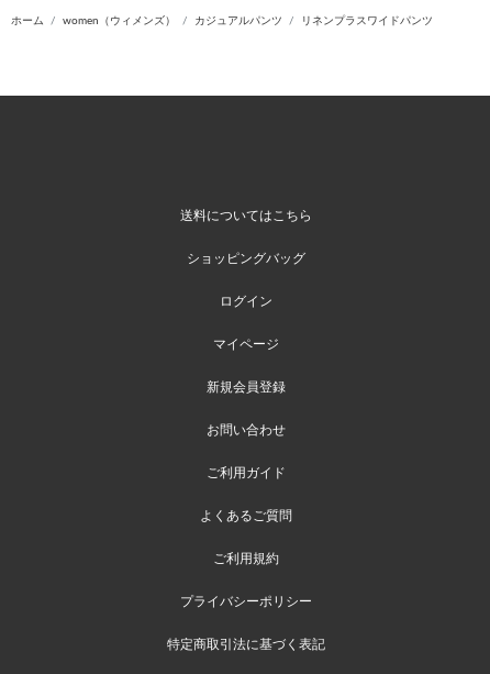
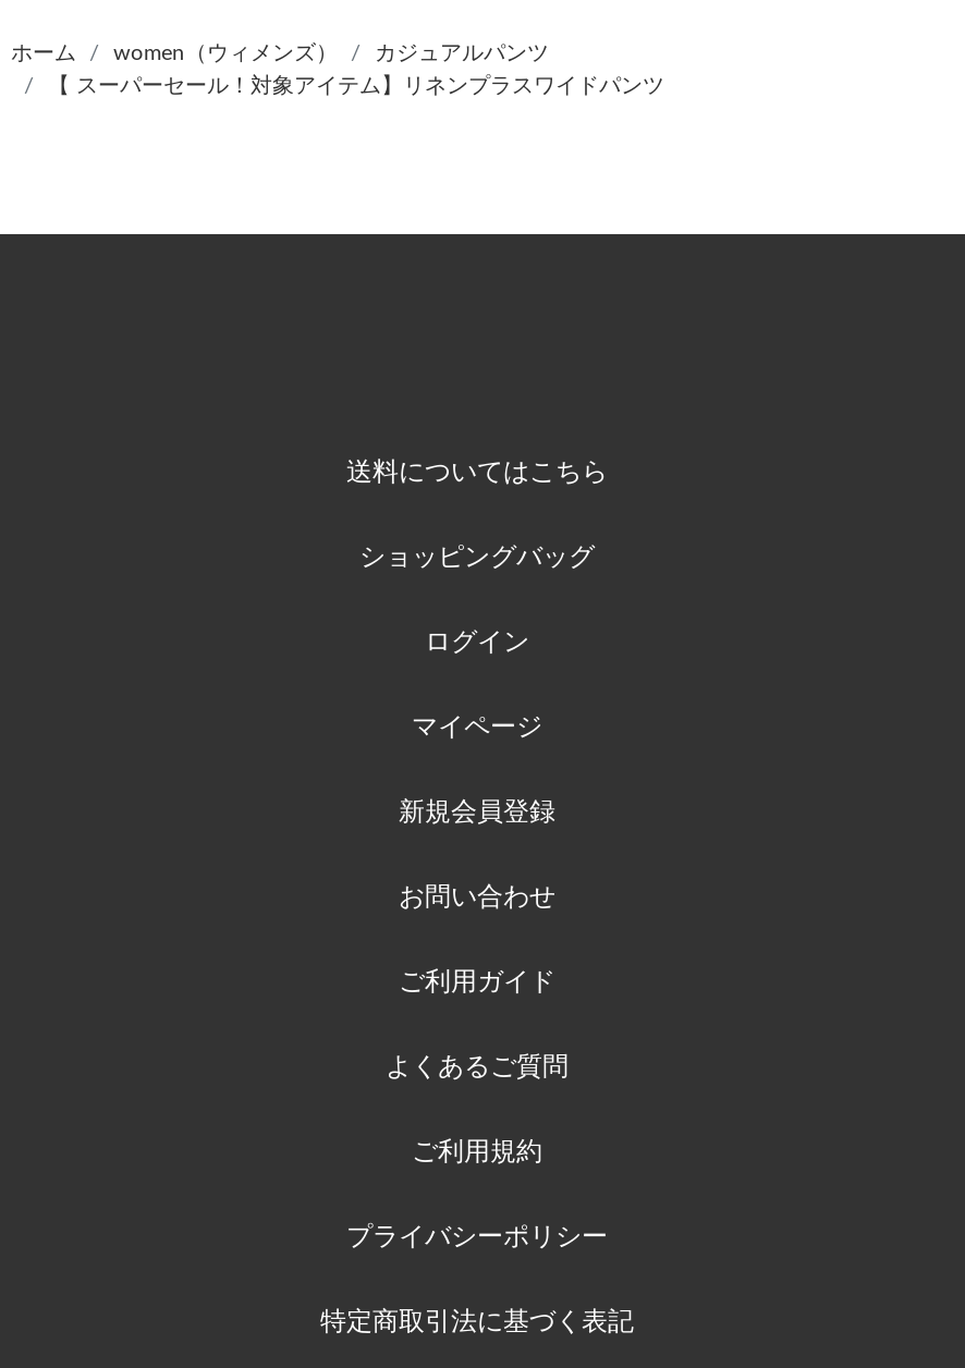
[301,15,433,26] リネンプラスワイドパンツ -> [48,74,664,96] 【 スーパーセール！対象アイテム】リネンプラスワイドパンツ

